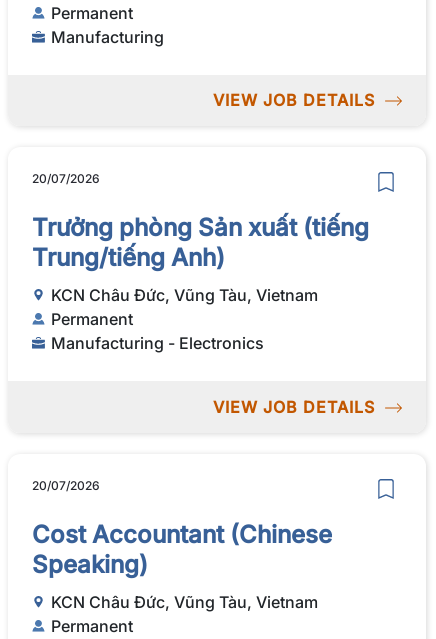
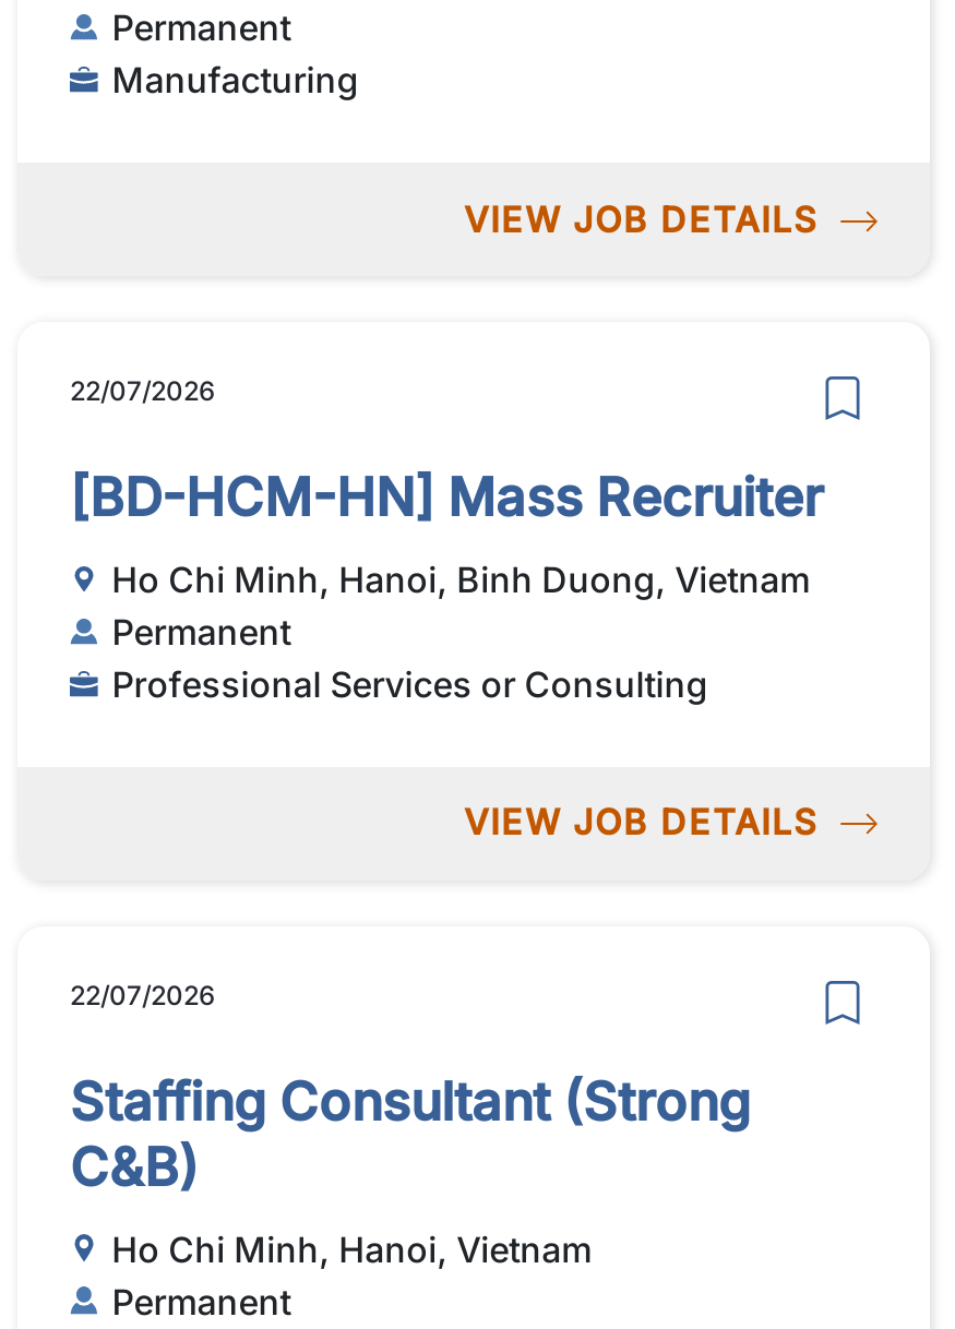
[32,171,100,186] 20/07/2026 -> [70,374,216,407] 22/07/2026
[32,213,369,305] Trưởng phòng Sản xuất (tiếng | Trung/tiếng Anh) | KCN Châu Đức, Vũng Tàu, Vietnam -> [70,465,823,601] [BD-HCM-HN] Mass Recruiter | Ho Chi Minh, Hanoi, Binh Duong, Vietnam
[51,333,264,353] Manufacturing - Electronics -> [112,662,708,706] Professional Services or Consulting
[32,478,100,493] 20/07/2026 -> [70,978,216,1010] 22/07/2026
[32,520,332,612] Cost Accountant (Chinese | Speaking) | KCN Châu Đức, Vũng Tàu, Vietnam -> [70,1069,751,1270] Staffing Consultant (Strong | C&B) | Ho Chi Minh, Hanoi, Vietnam

